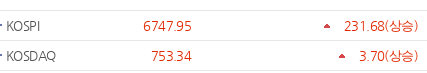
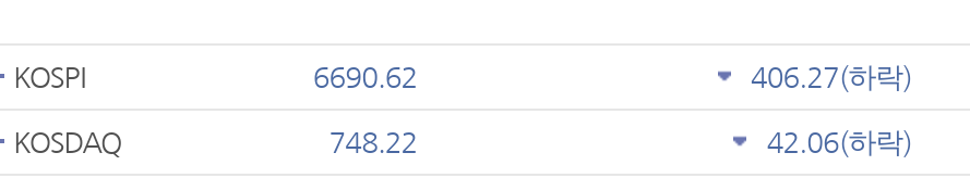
[143,18,418,33] 6747.95 | 231.68(상승) -> [313,62,912,94] 6690.62 | 406.27(하락)
[151,48,418,63] 753.34 | 3.70(상승) -> [329,127,912,159] 748.22 | 42.06(하락)

